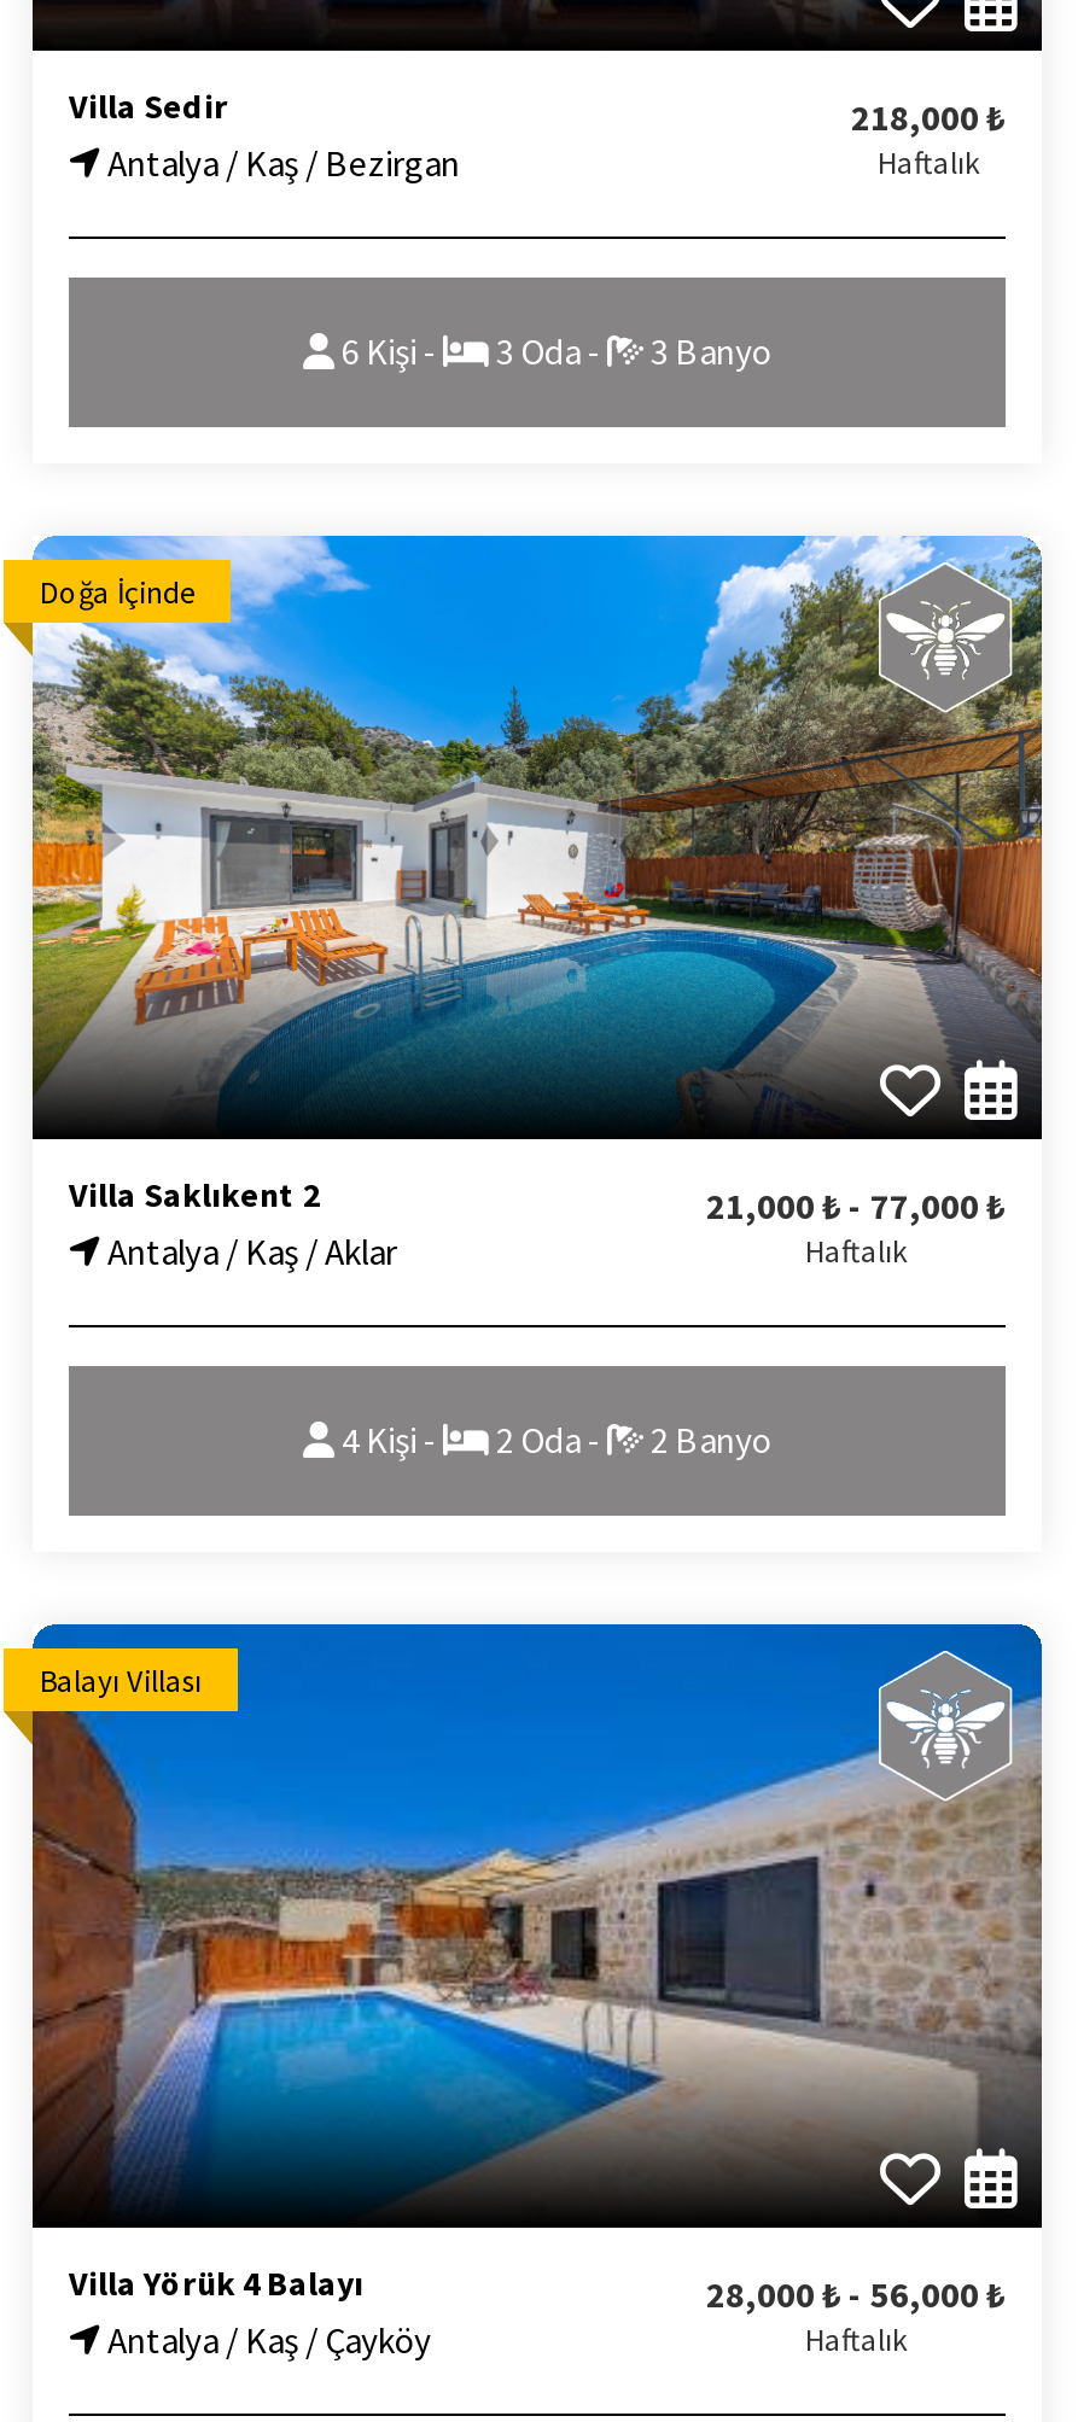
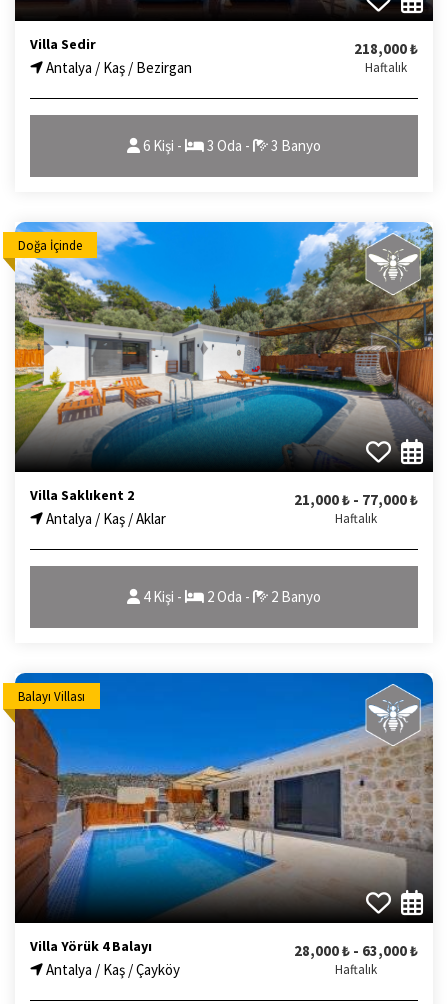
[706,2270,1006,2316] 28,000 ₺ - 56,000 ₺ -> [294,940,418,959] 28,000 ₺ - 63,000 ₺

